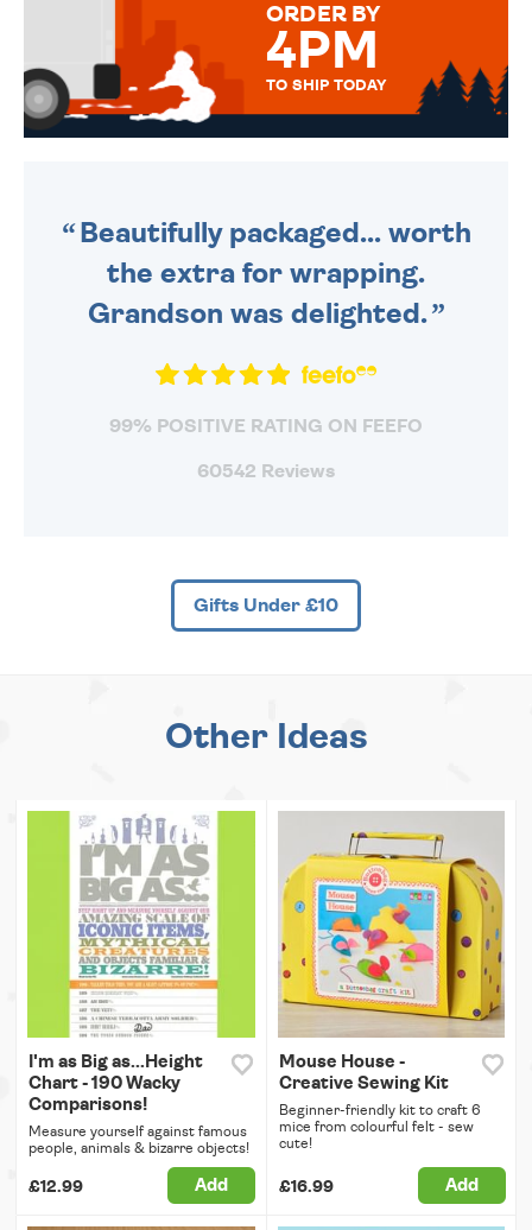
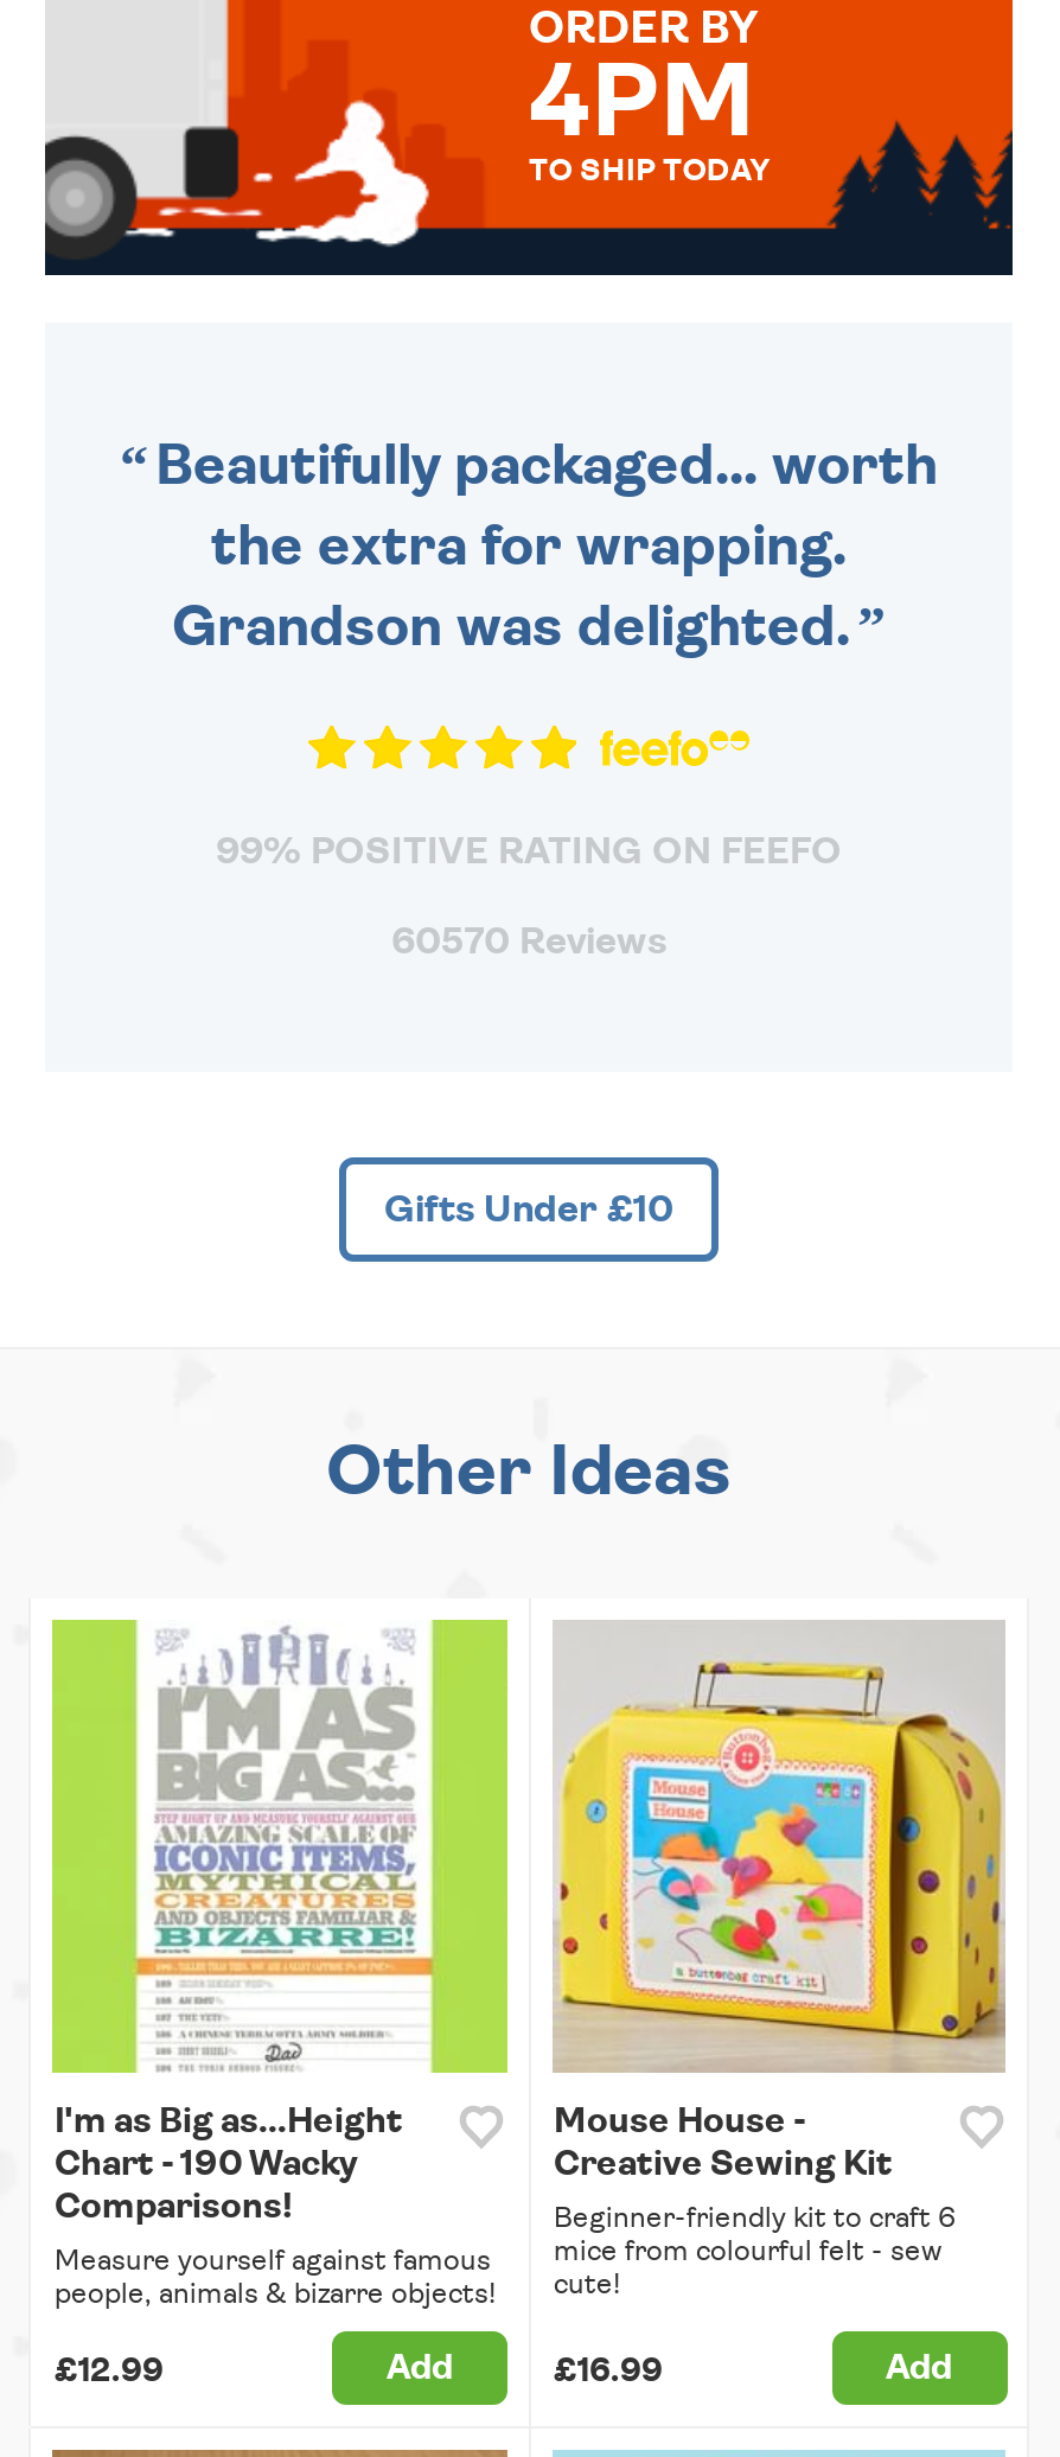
[197,462,335,481] 60542 Reviews -> [391,922,666,960] 60570 Reviews

